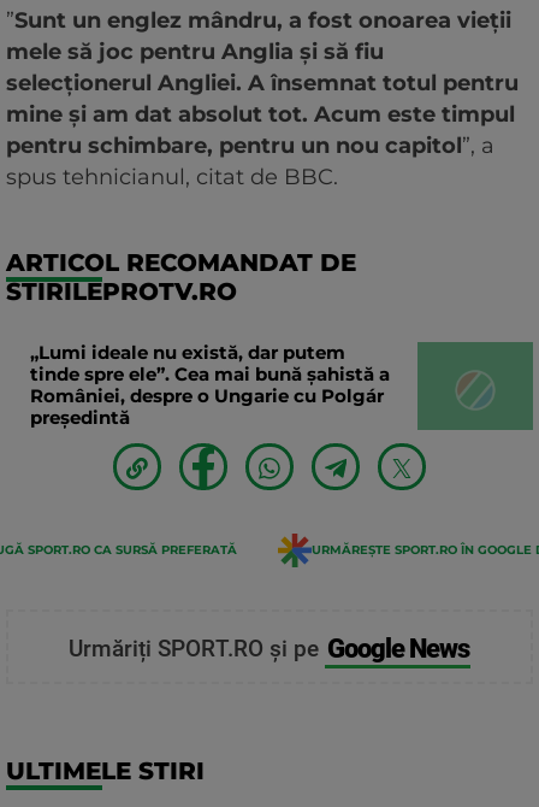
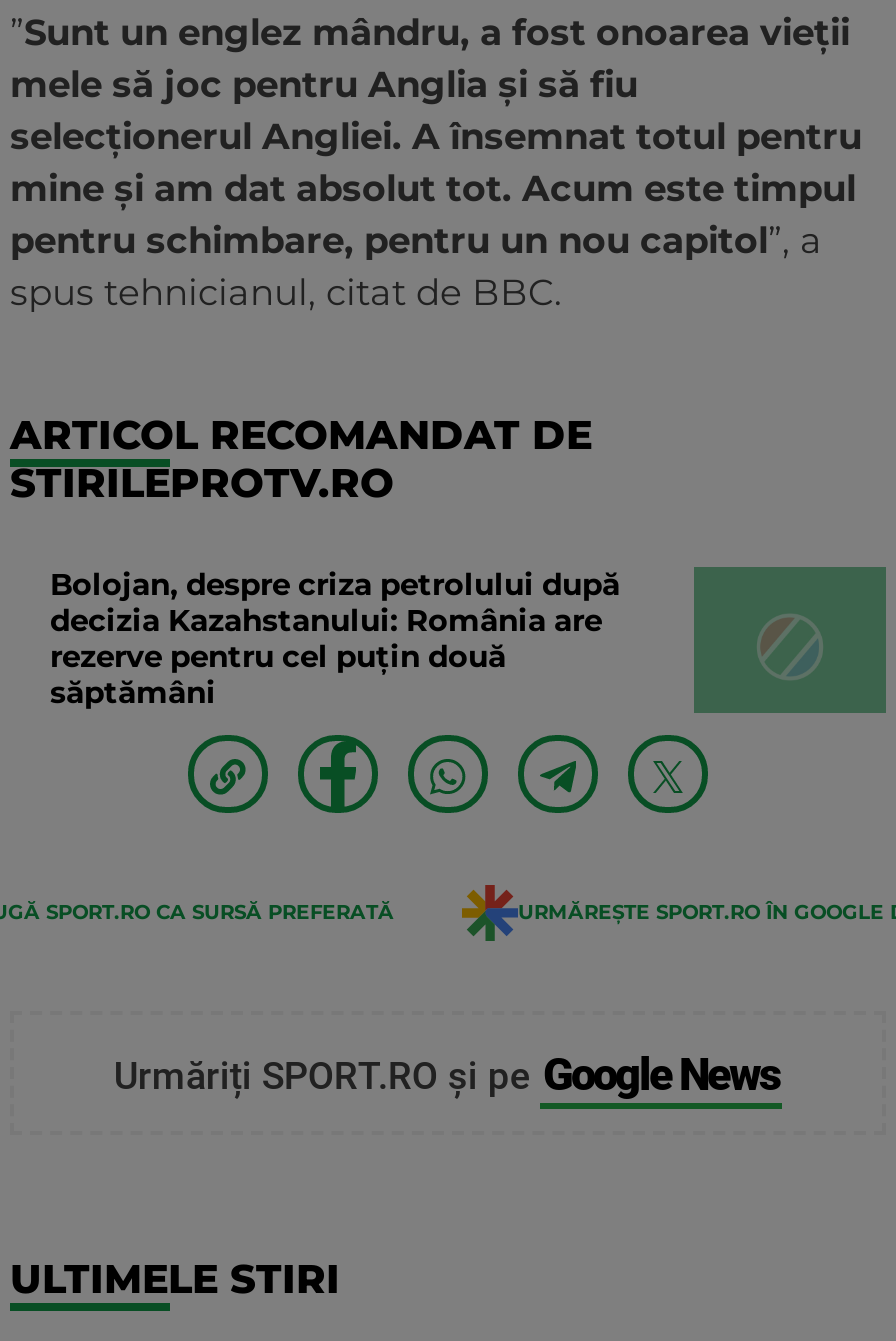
[30,341,390,429] „Lumi ideale nu există, dar putem | tinde spre ele”. Cea mai bună șahistă a | României, despre o Ungarie cu Polgár | președintă -> [50,565,620,711] Bolojan, despre criza petrolului după | decizia Kazahstanului: România are | rezerve pentru cel puțin două | săptămâni

